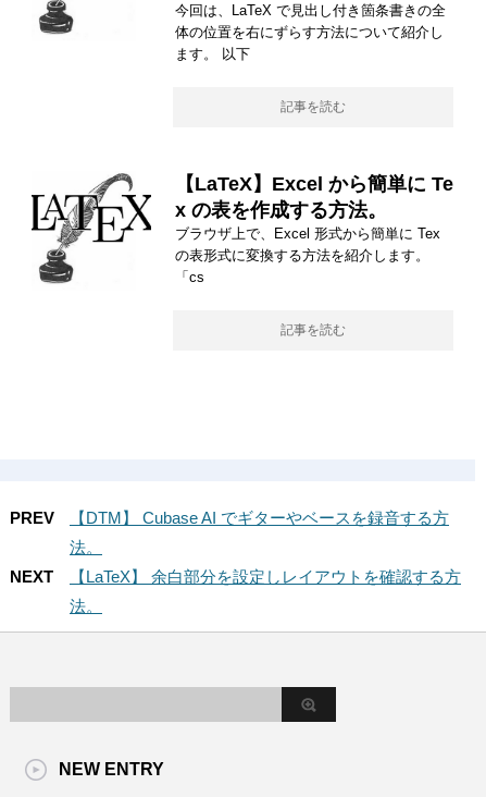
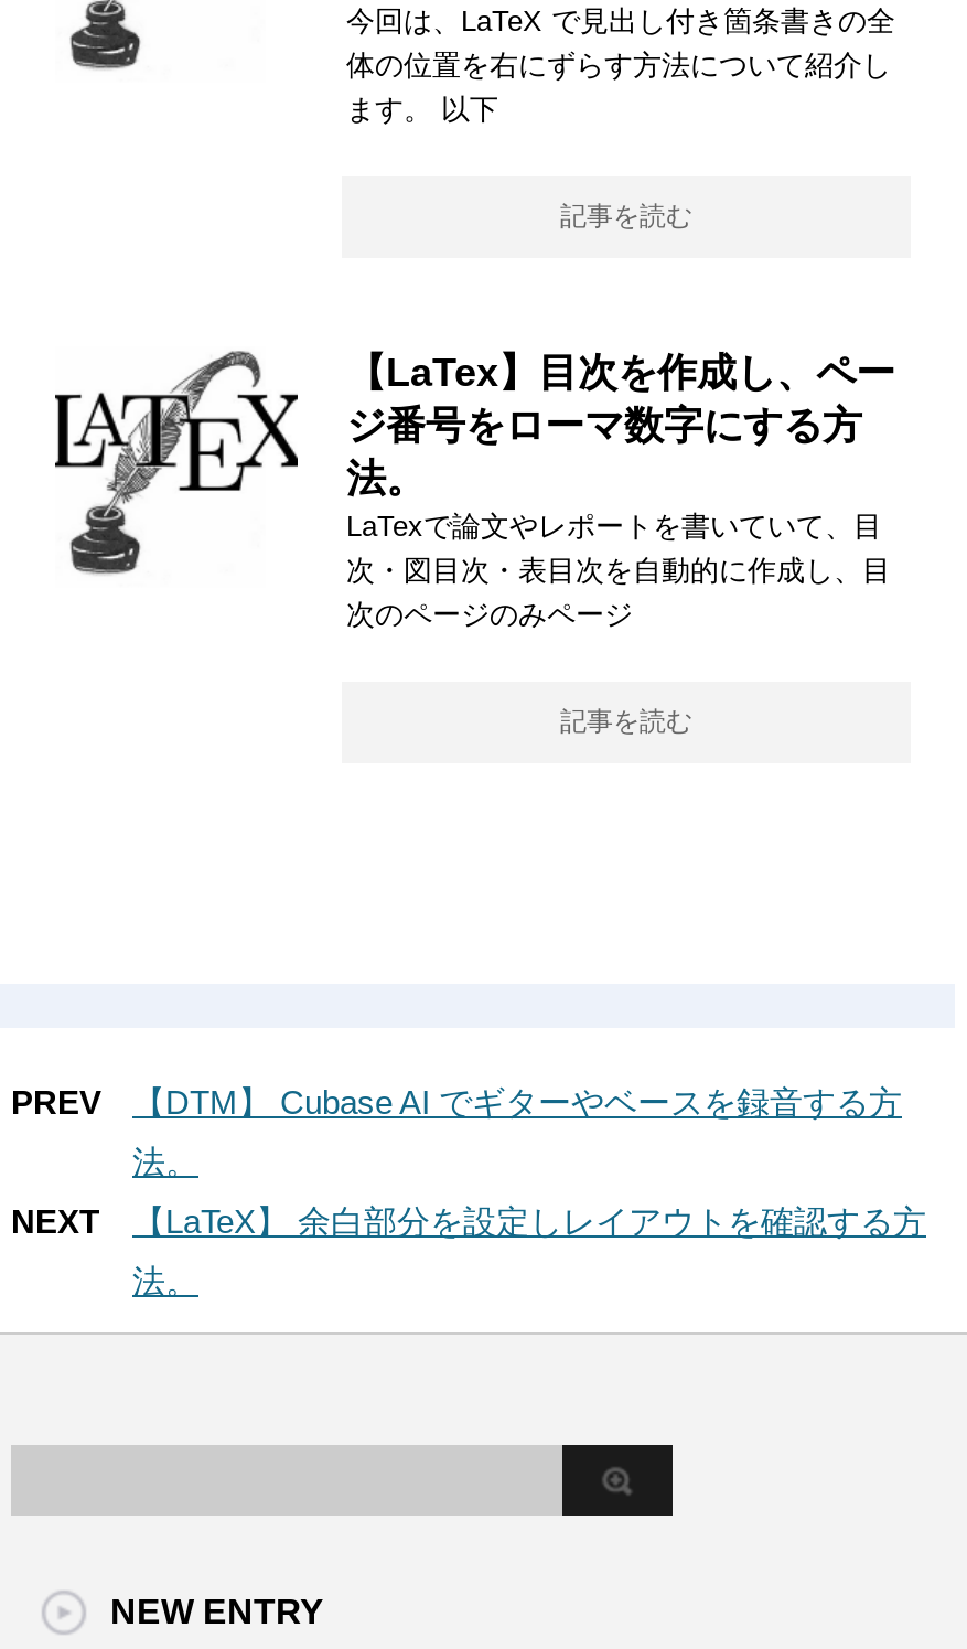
[175,174,453,286] 【LaTeX】Excel から簡単に Te | x の表を作成する方法。 | ブラウザ上で、Excel 形式から簡単に Tex | の表形式に変換する方法を紹介します。 | 「cs -> [346,352,895,632] 【LaTex】目次を作成し、ペー | ジ番号をローマ数字にする方 | 法。 | LaTexで論文やレポートを書いていて、目 | 次・図目次・表目次を自動的に作成し、目 | 次のページのみページ

